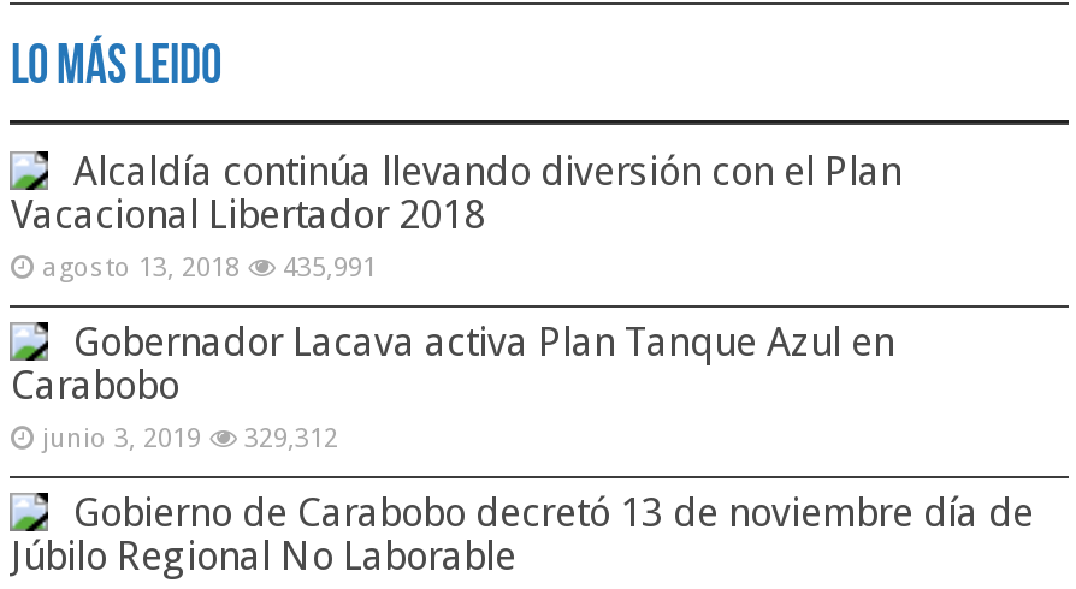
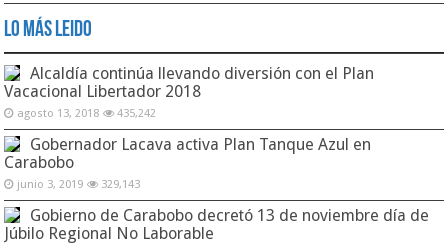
[42,253,377,284] agosto 13, 2018 435,991 -> [17,107,156,120] agosto 13, 2018 435,242
[42,423,338,455] junio 3, 2019 329,312 -> [17,178,140,191] junio 3, 2019 329,143

